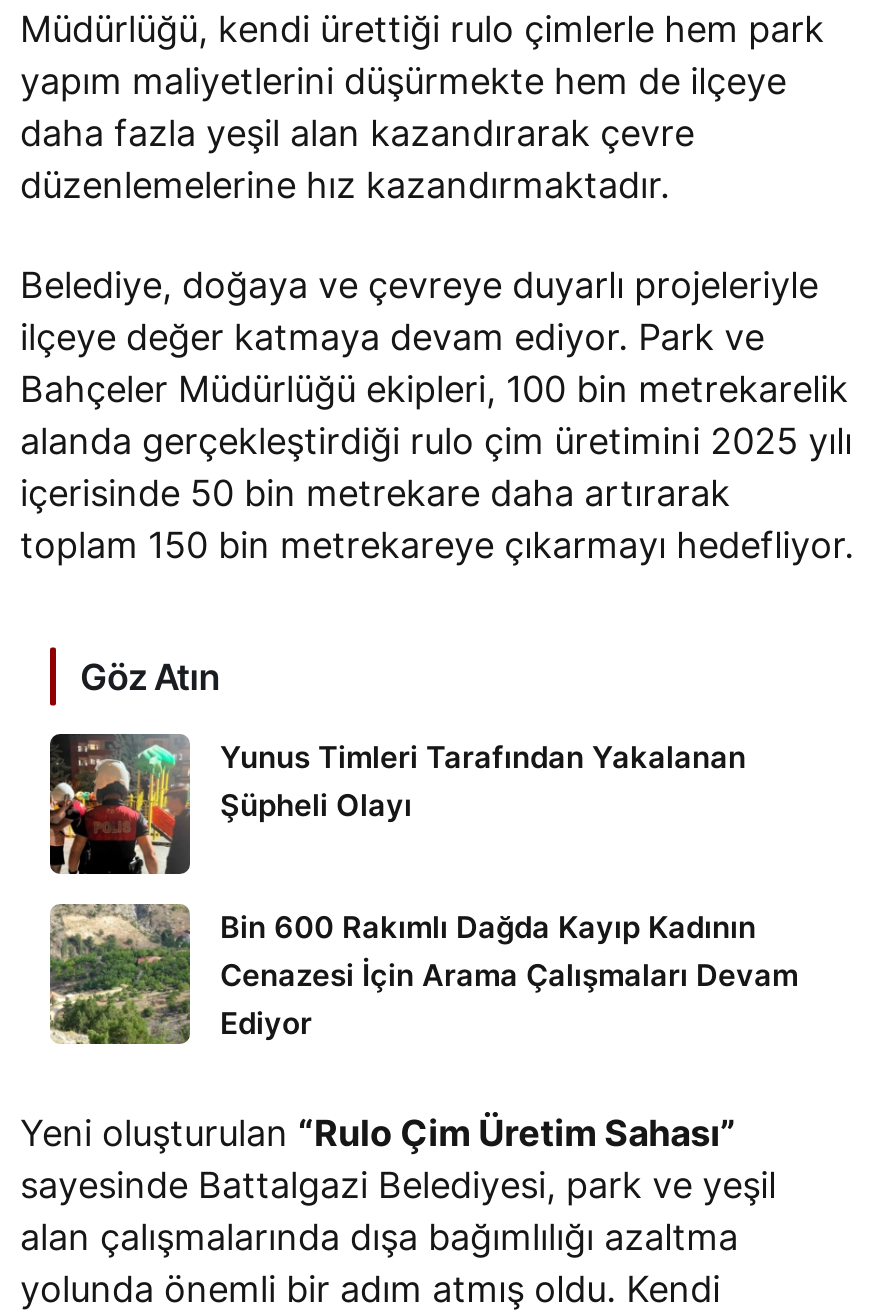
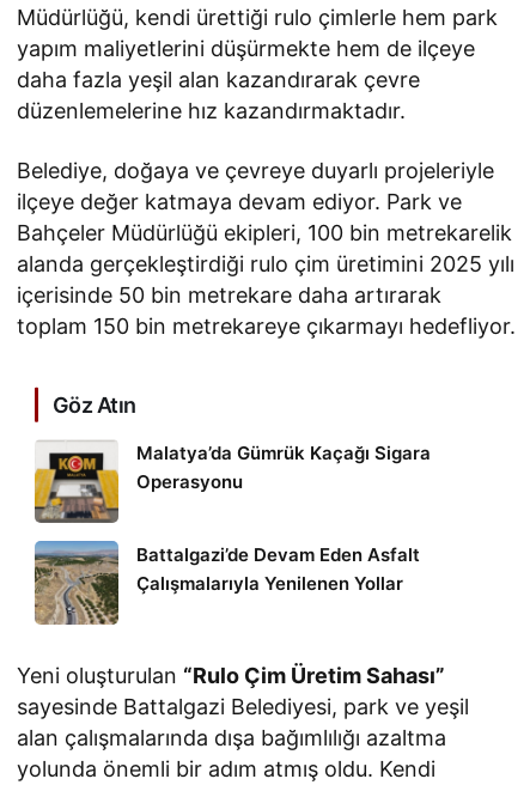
[48,732,746,876] [image] | Yunus Timleri Tarafından Yakalanan | Şüpheli Olayı -> [33,439,431,524] [image] | Malatya’da Gümrük Kaçağı Sigara | Operasyonu
[50,902,798,1046] [image] | Bin 600 Rakımlı Dağda Kayıp Kadının | Cenazesi İçin Arama Çalışmaları Devam | Ediyor -> [35,540,420,626] [image] | Battalgazi’de Devam Eden Asfalt | Çalışmalarıyla Yenilenen Yollar

